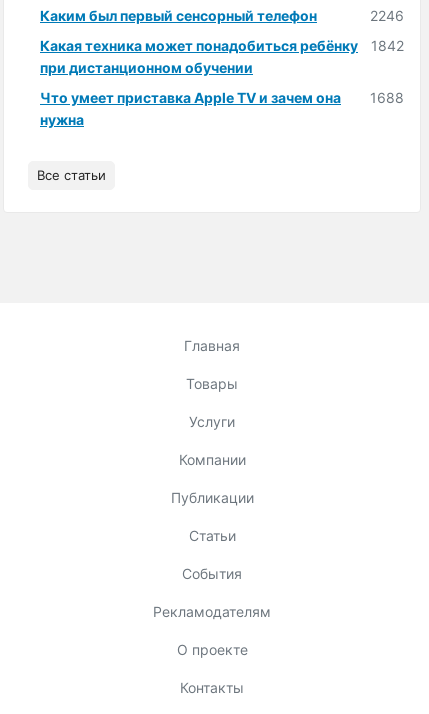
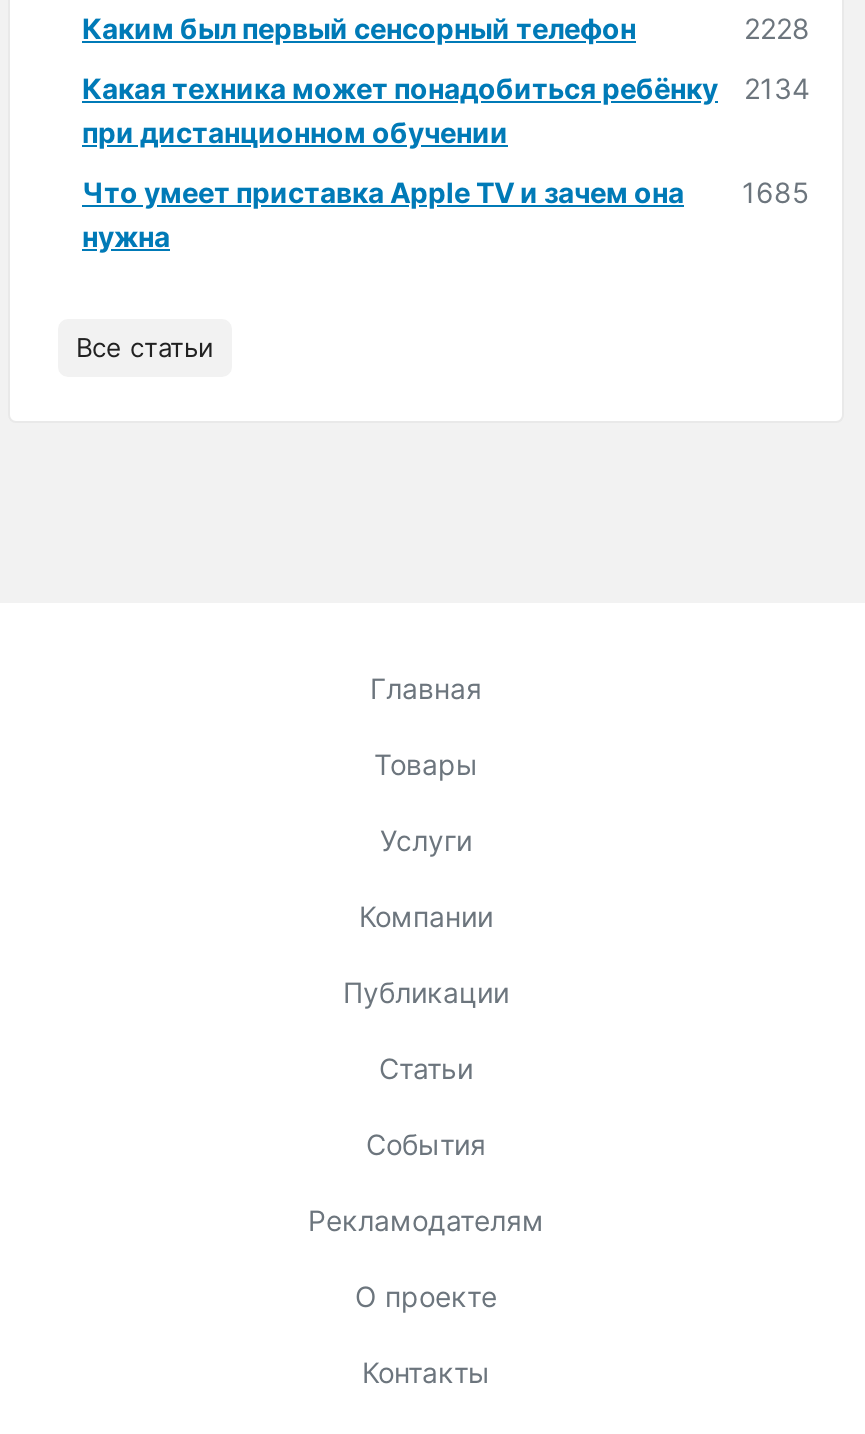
[370,7,404,24] 2246 -> [744,11,810,45] 2228
[40,37,404,54] Какая техника может понадобиться ребёнку 1842 -> [82,71,810,105] Какая техника может понадобиться ребёнку 2134
[40,89,404,106] Что умеет приставка Apple TV и зачем она 1688 -> [82,175,810,209] Что умеет приставка Apple TV и зачем она 1685

